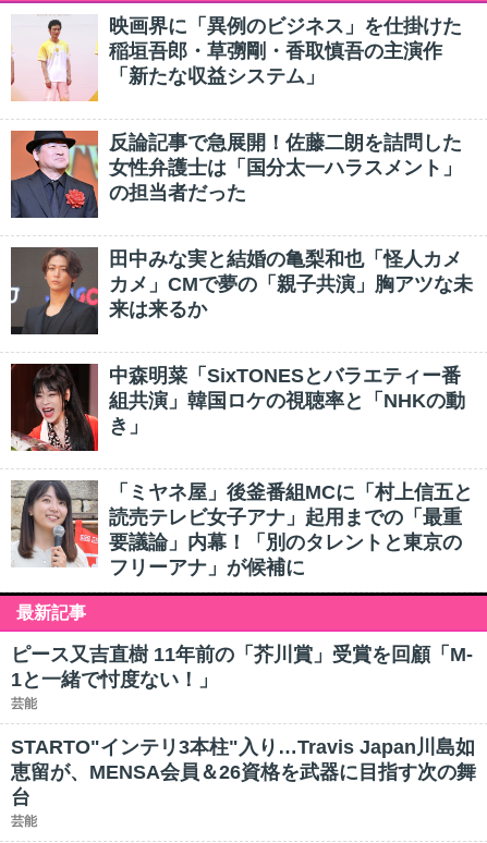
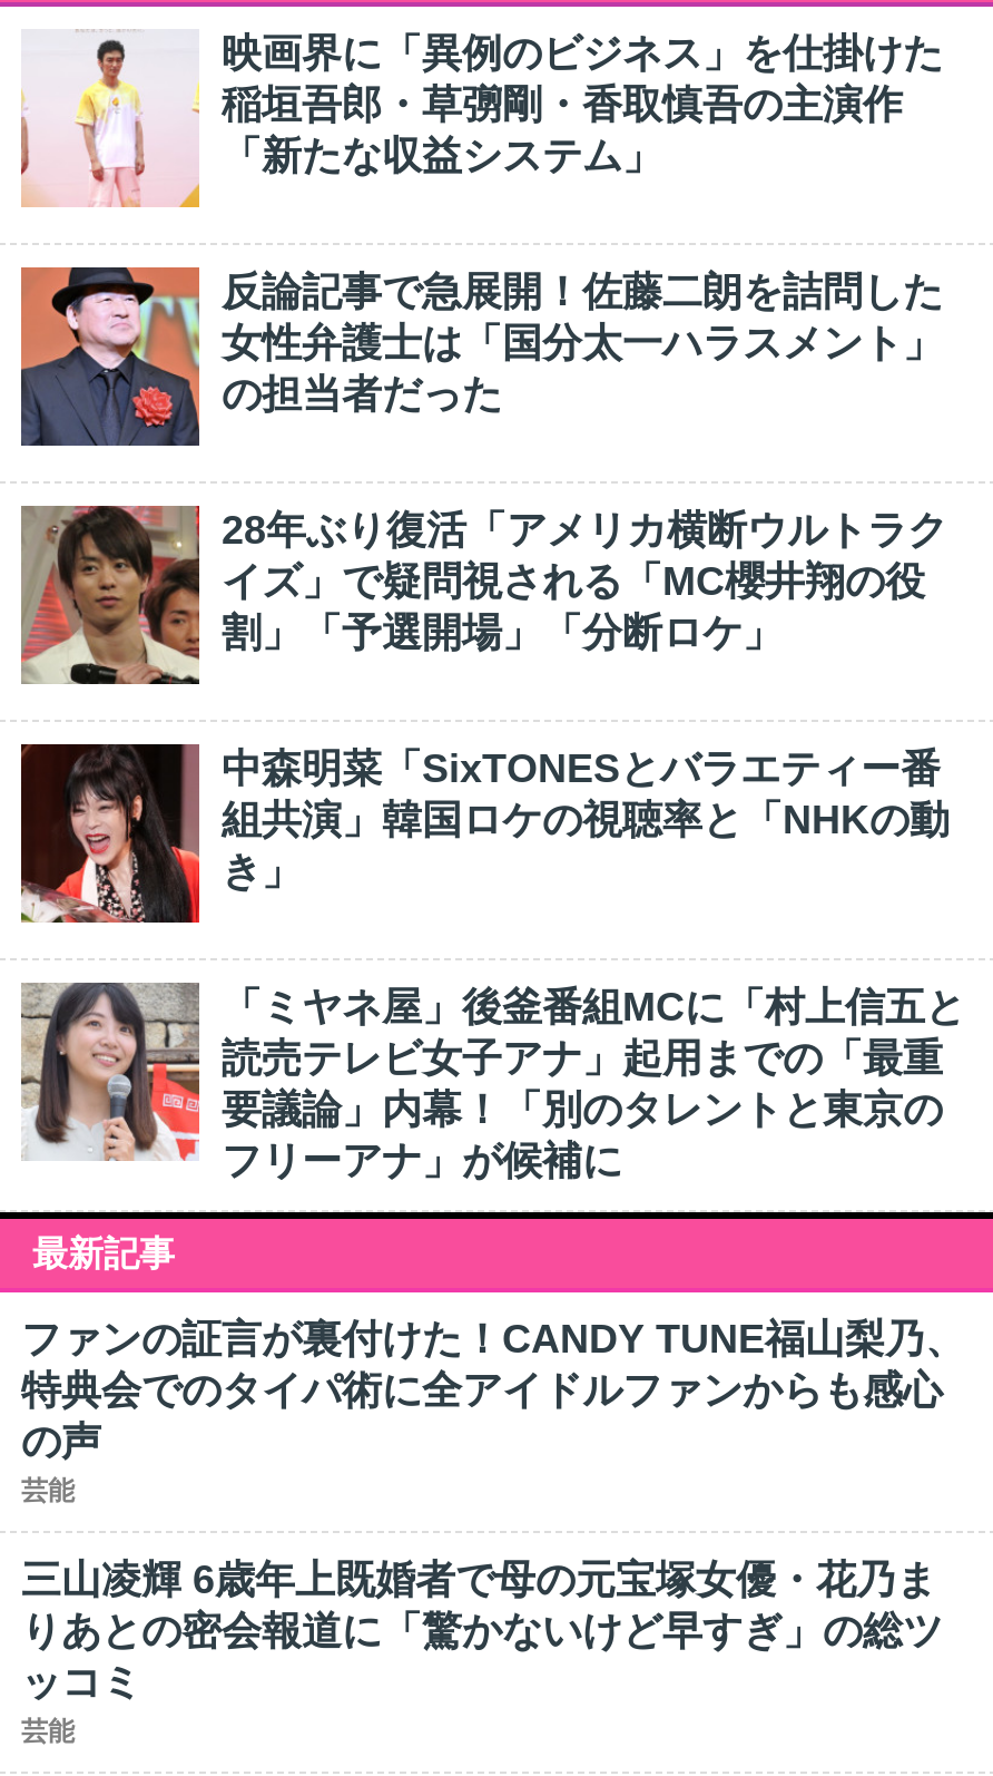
[10,247,473,335] [image] | 田中みな実と結婚の亀梨和也「怪人カメ | カメ」CMで夢の「親子共演」胸アツな未 | 来は来るか -> [19,506,947,686] [image] | 28年ぶり復活「アメリカ横断ウルトラク | イズ」で疑問視される「MC櫻井翔の役 | 割」「予選開場」「分断ロケ」
[11,644,473,691] ピース又吉直樹 11年前の「芥川賞」受賞を回顧「M- | 1と一緒で忖度ない！」 -> [21,1317,965,1464] ファンの証言が裏付けた！CANDY TUNE福山梨乃、 | 特典会でのタイパ術に全アイドルファンからも感心 | の声
[11,736,476,808] STARTO"インテリ3本柱"入り…Travis Japan川島如 | 恵留が、MENSA会員＆26資格を武器に目指す次の舞 | 台 -> [21,1558,943,1705] 三山凌輝 6歳年上既婚者で母の元宝塚女優・花乃ま | りあとの密会報道に「驚かないけど早すぎ」の総ツ | ッコミ

